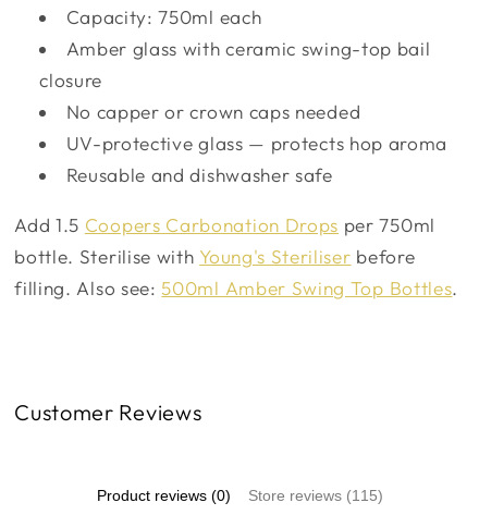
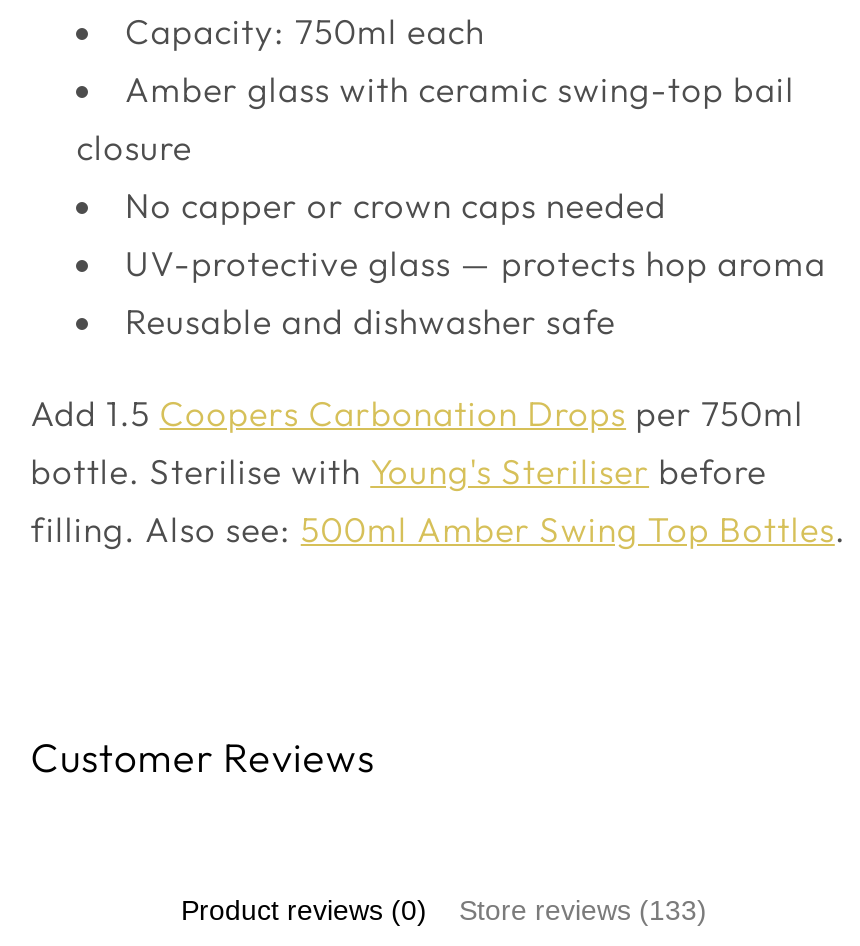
[248,487,383,504] Store reviews (115) -> [459,894,707,926] Store reviews (133)

